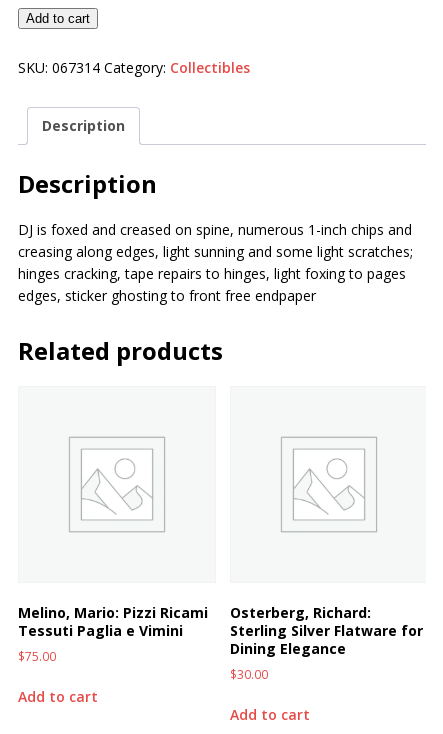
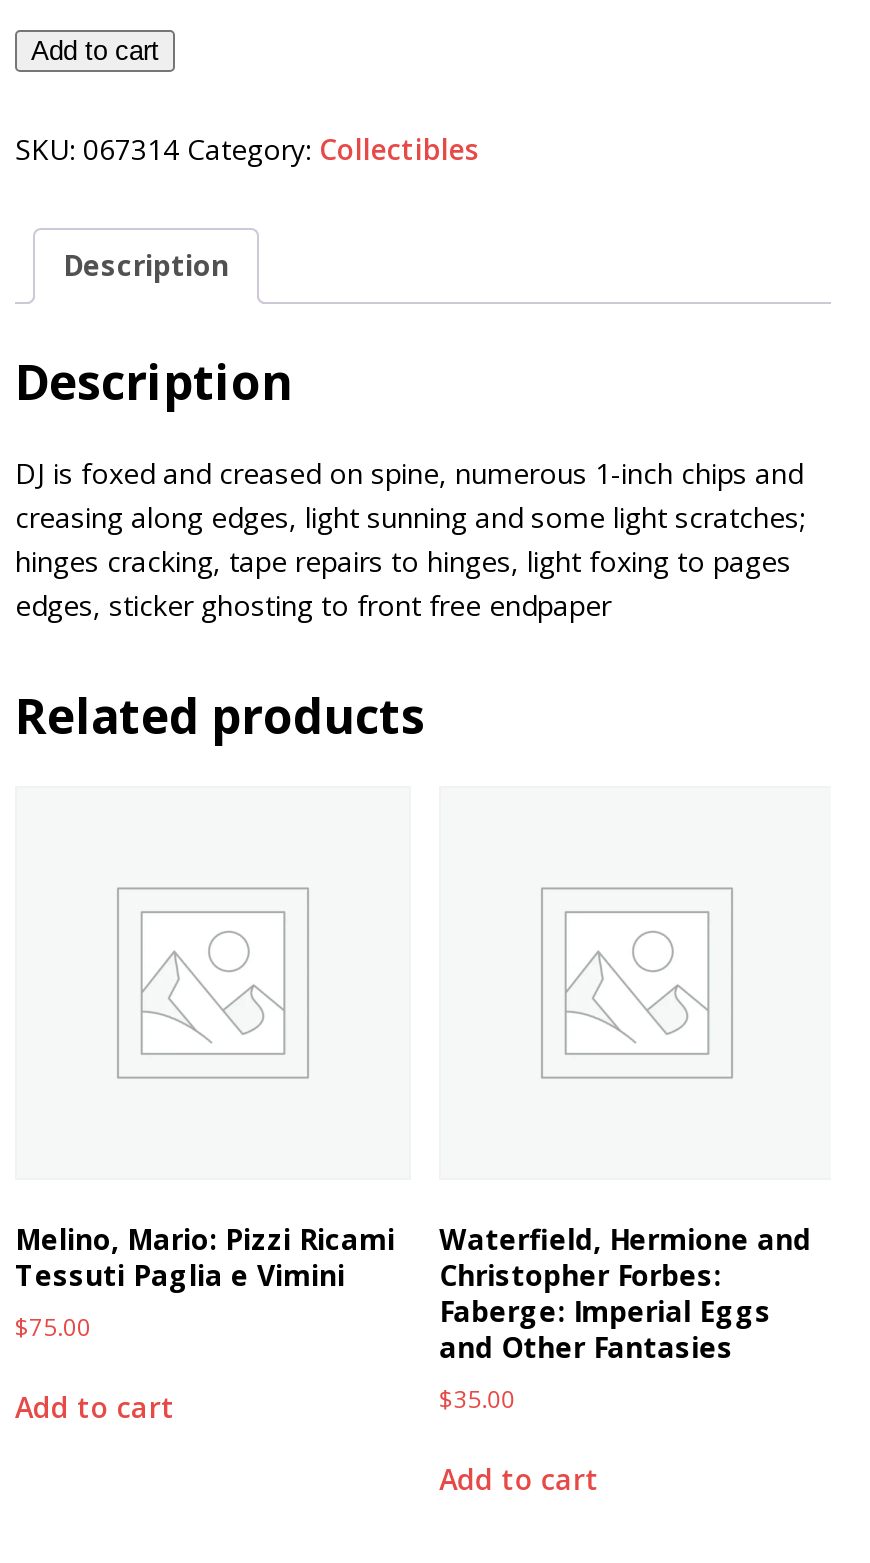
[230,603,423,683] Osterberg, Richard: | Sterling Silver Flatware for | Dining Elegance | $30.00 -> [439,1221,811,1417] Waterfield, Hermione and | Christopher Forbes: | Faberge: Imperial Eggs | and Other Fantasies | $35.00

